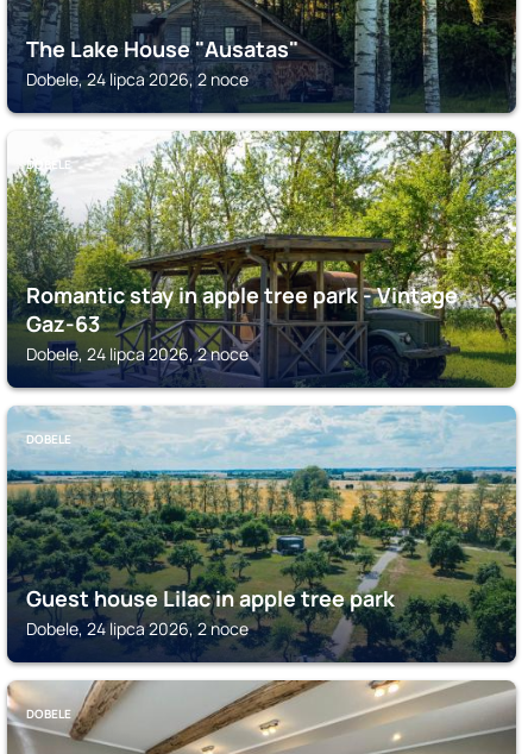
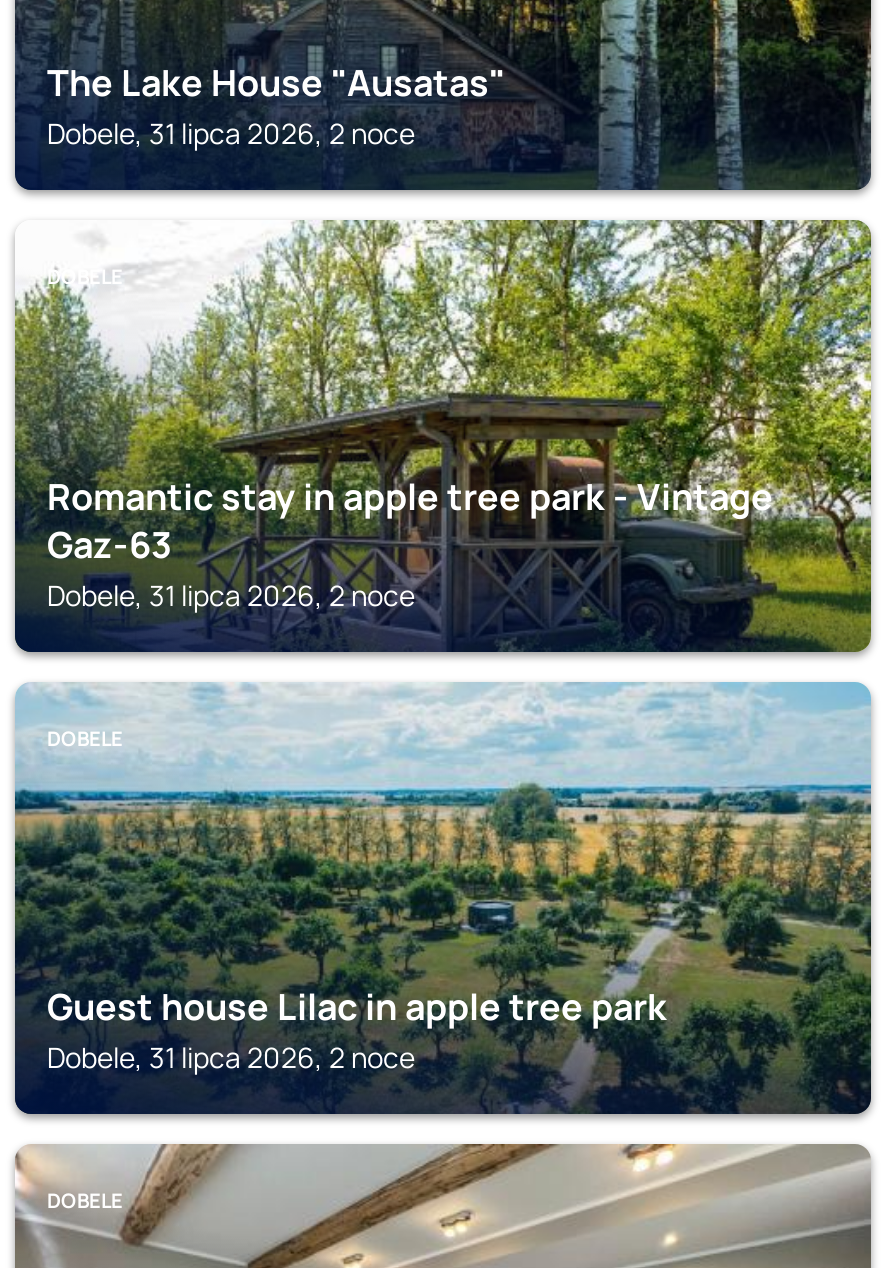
[26,68,249,90] Dobele, 24 lipca 2026, 2 noce -> [47,114,415,152] Dobele, 31 lipca 2026, 2 noce
[26,343,249,365] Dobele, 24 lipca 2026, 2 noce -> [47,576,415,614] Dobele, 31 lipca 2026, 2 noce
[26,617,249,640] Dobele, 24 lipca 2026, 2 noce -> [47,1038,415,1076] Dobele, 31 lipca 2026, 2 noce

